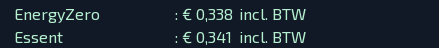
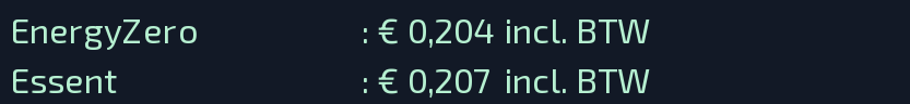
[175,4,306,23] : € 0,338 incl. BTW -> [362,8,650,49] : € 0,204 incl. BTW
[175,27,306,46] : € 0,341 incl. BTW -> [362,58,650,99] : € 0,207 incl. BTW

